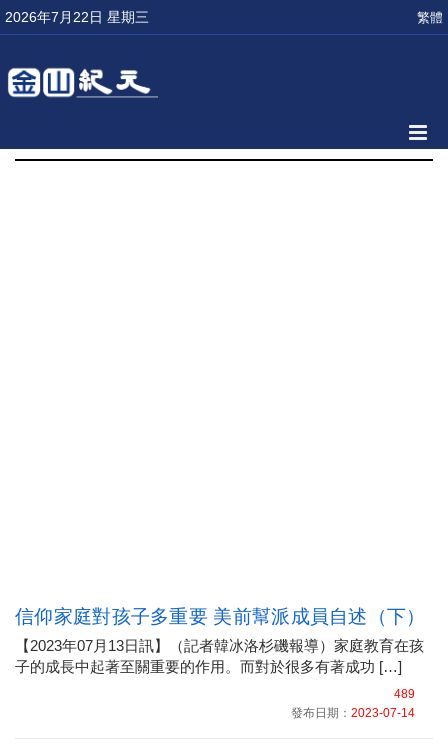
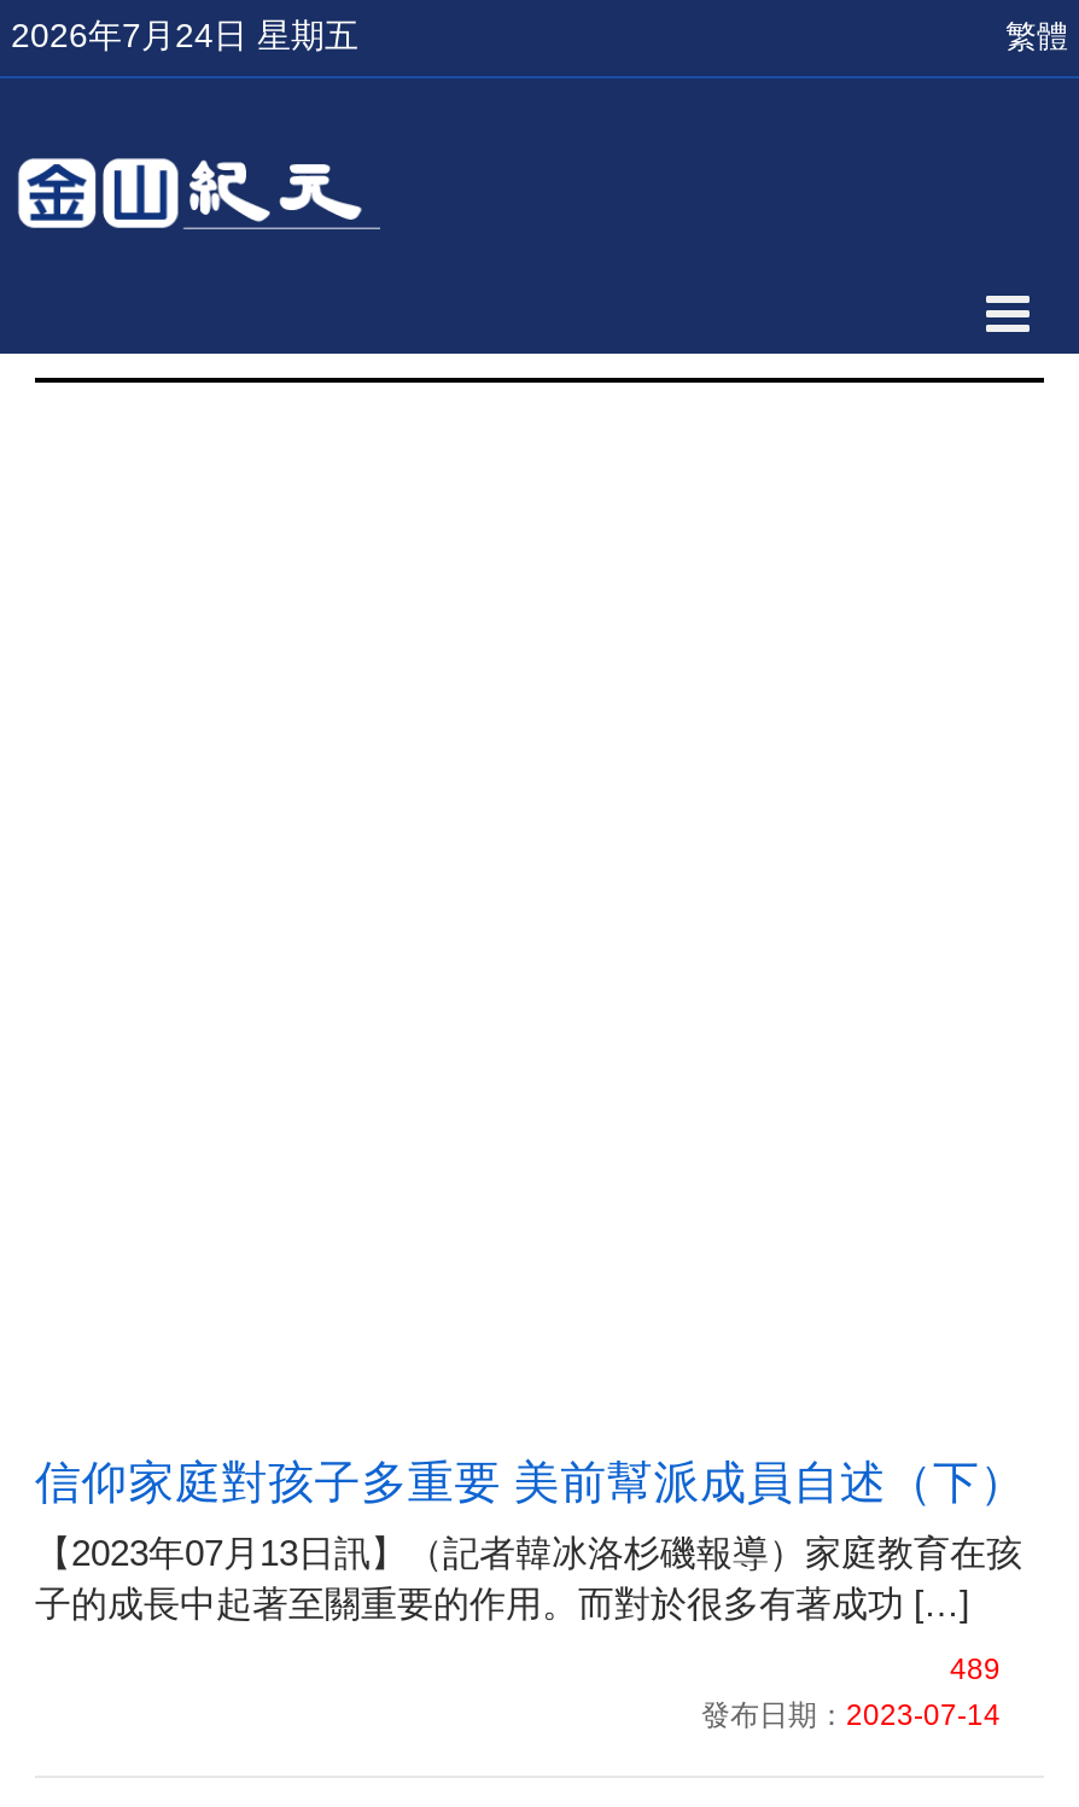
[5,9,149,25] 2026年7月22日 星期三 -> [11,16,358,54] 2026年7月24日 星期五

